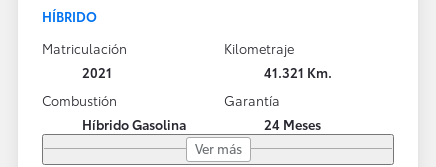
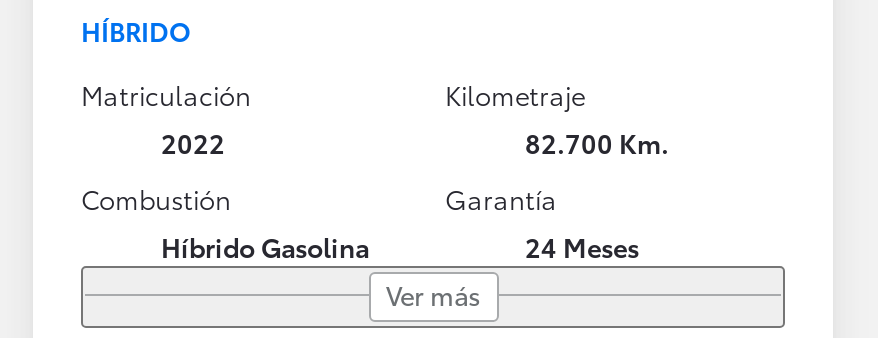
[82,62,112,80] 2021 -> [161,123,225,159] 2022
[264,62,332,80] 41.321 Km. -> [525,123,669,159] 82.700 Km.

